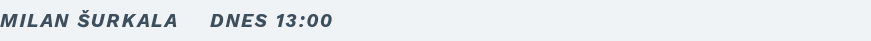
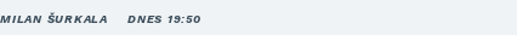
[0,9,333,31] MILAN ŠURKALA DNES 13:00 -> [0,12,201,25] MILAN ŠURKALA DNES 19:50

